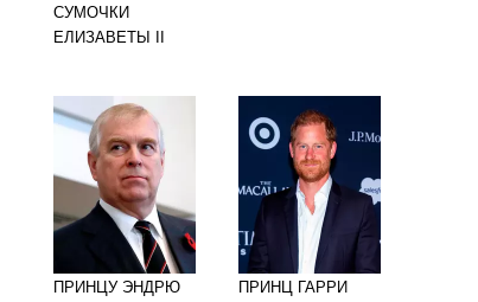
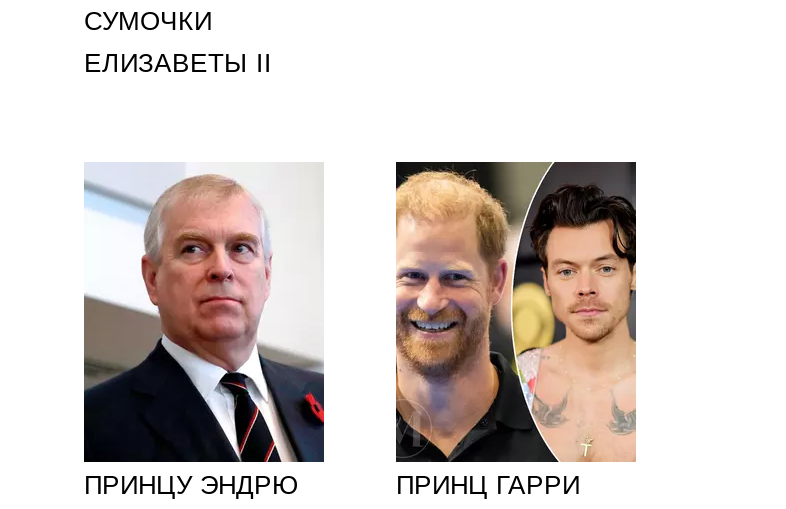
[237,95,382,275] [image] -> [394,160,638,464] [image]

